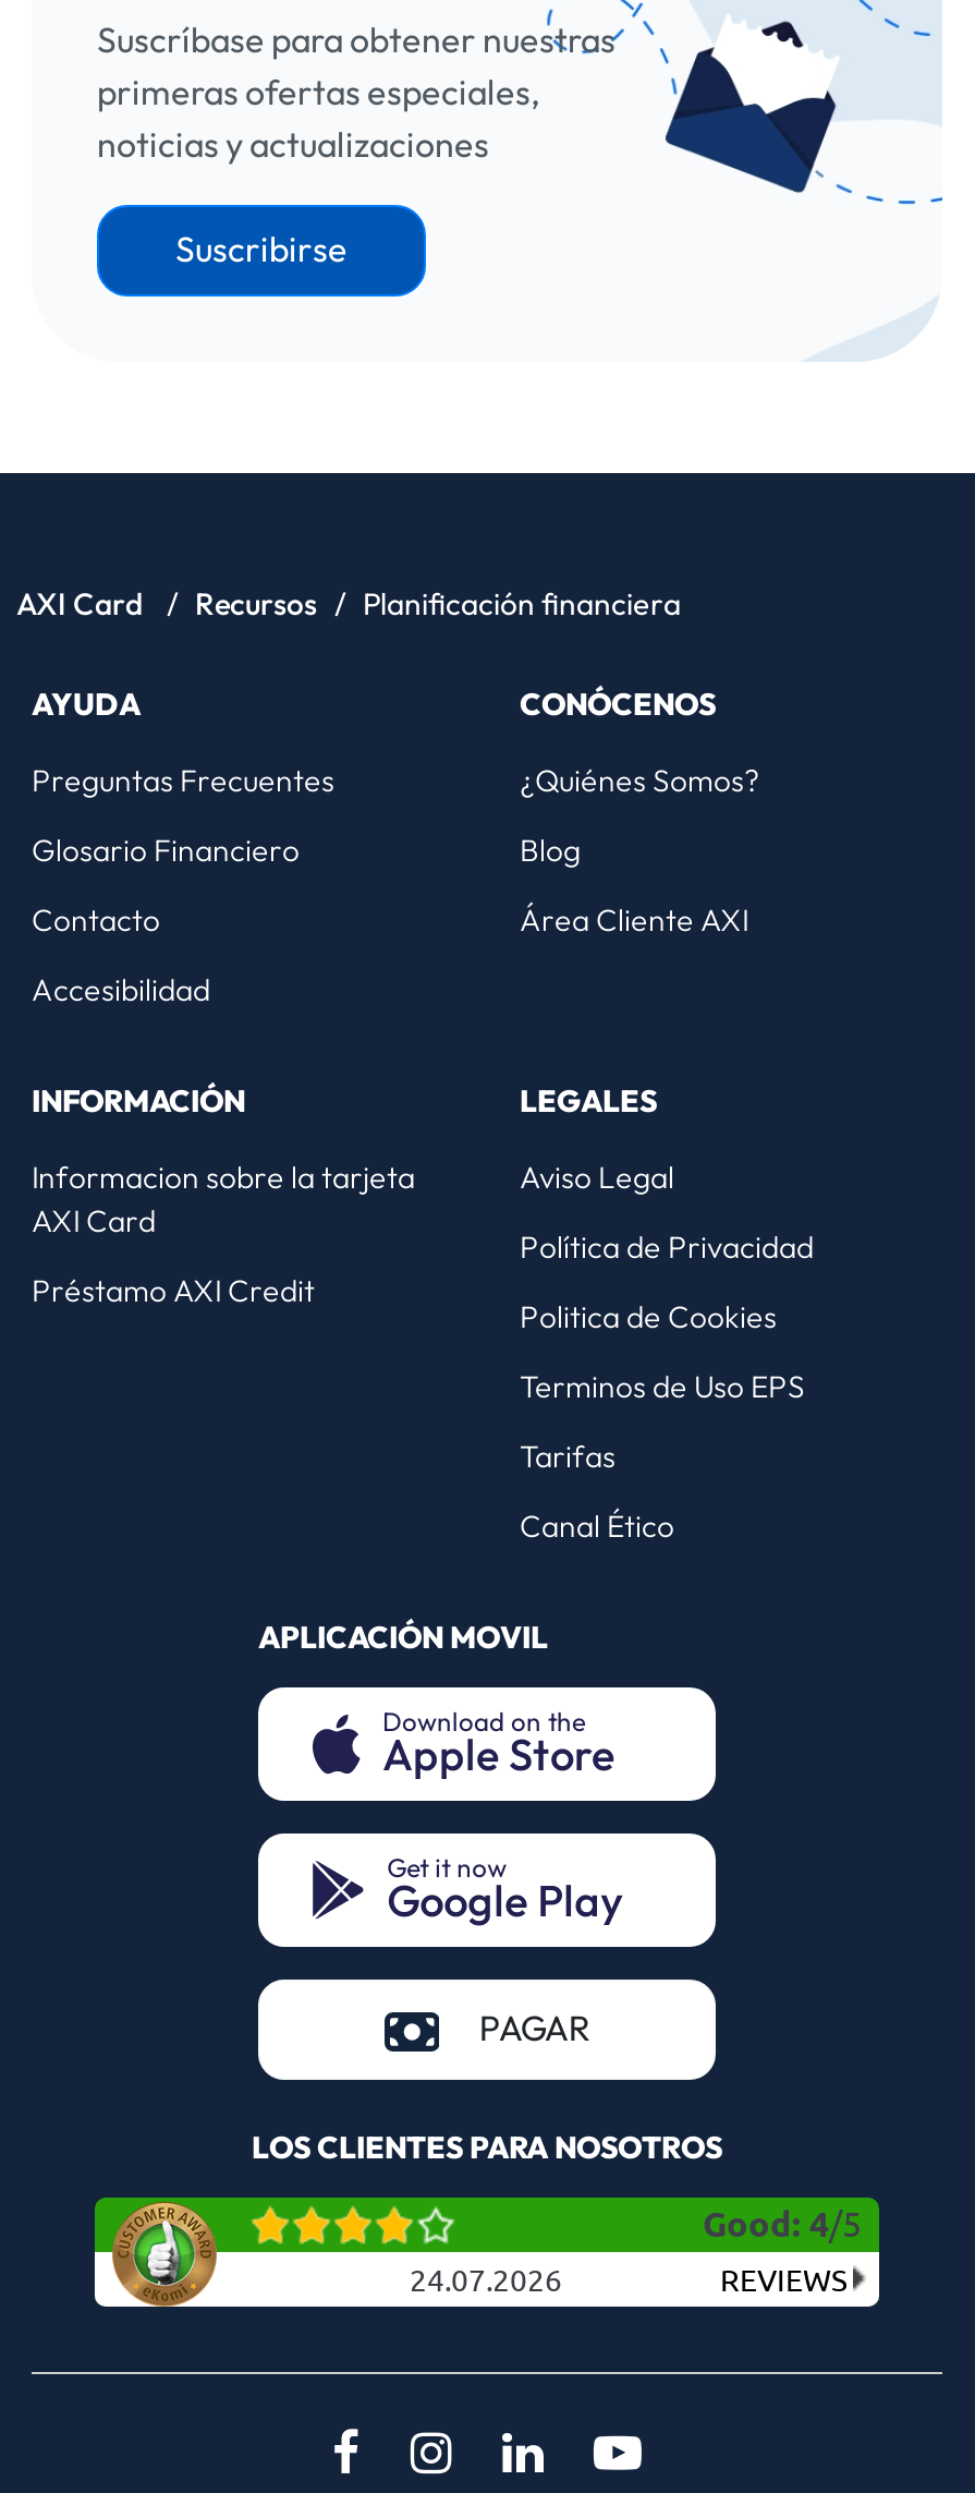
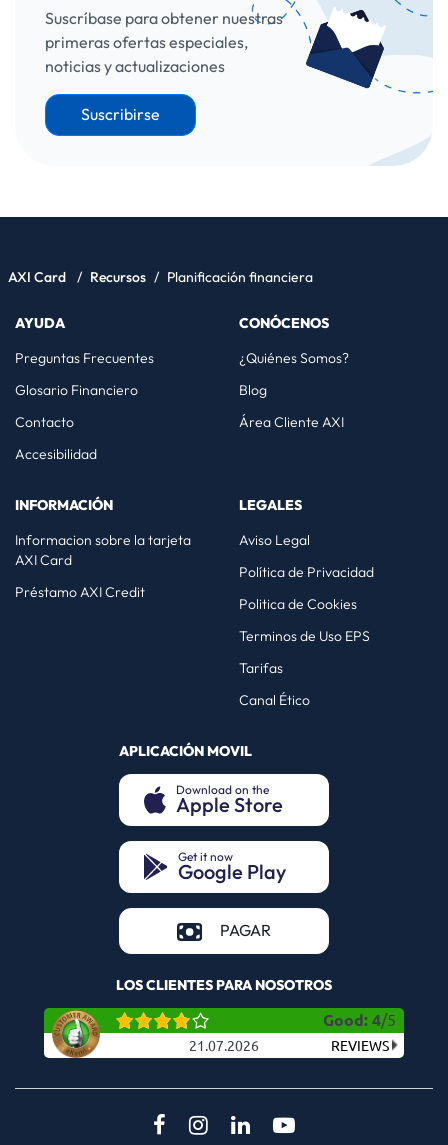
[410,2263,562,2298] 24.07.2026 -> [188,1038,258,1054] 21.07.2026

